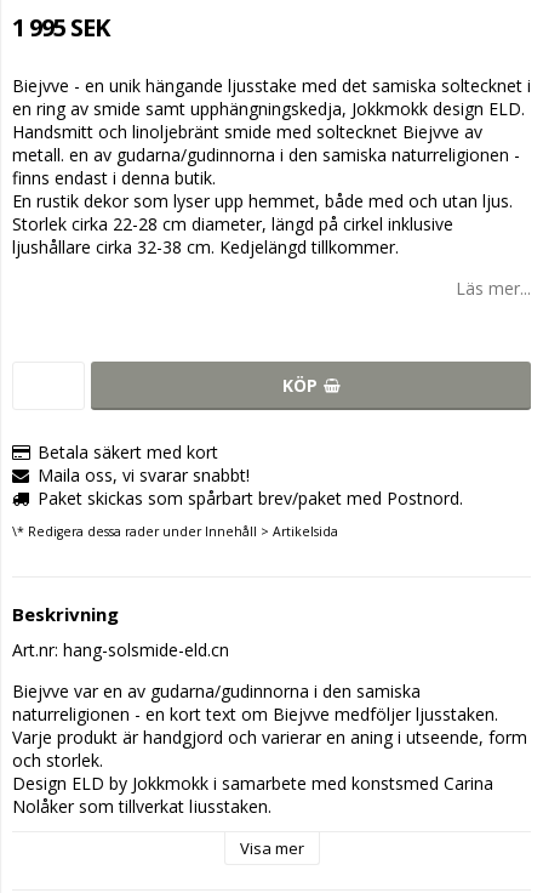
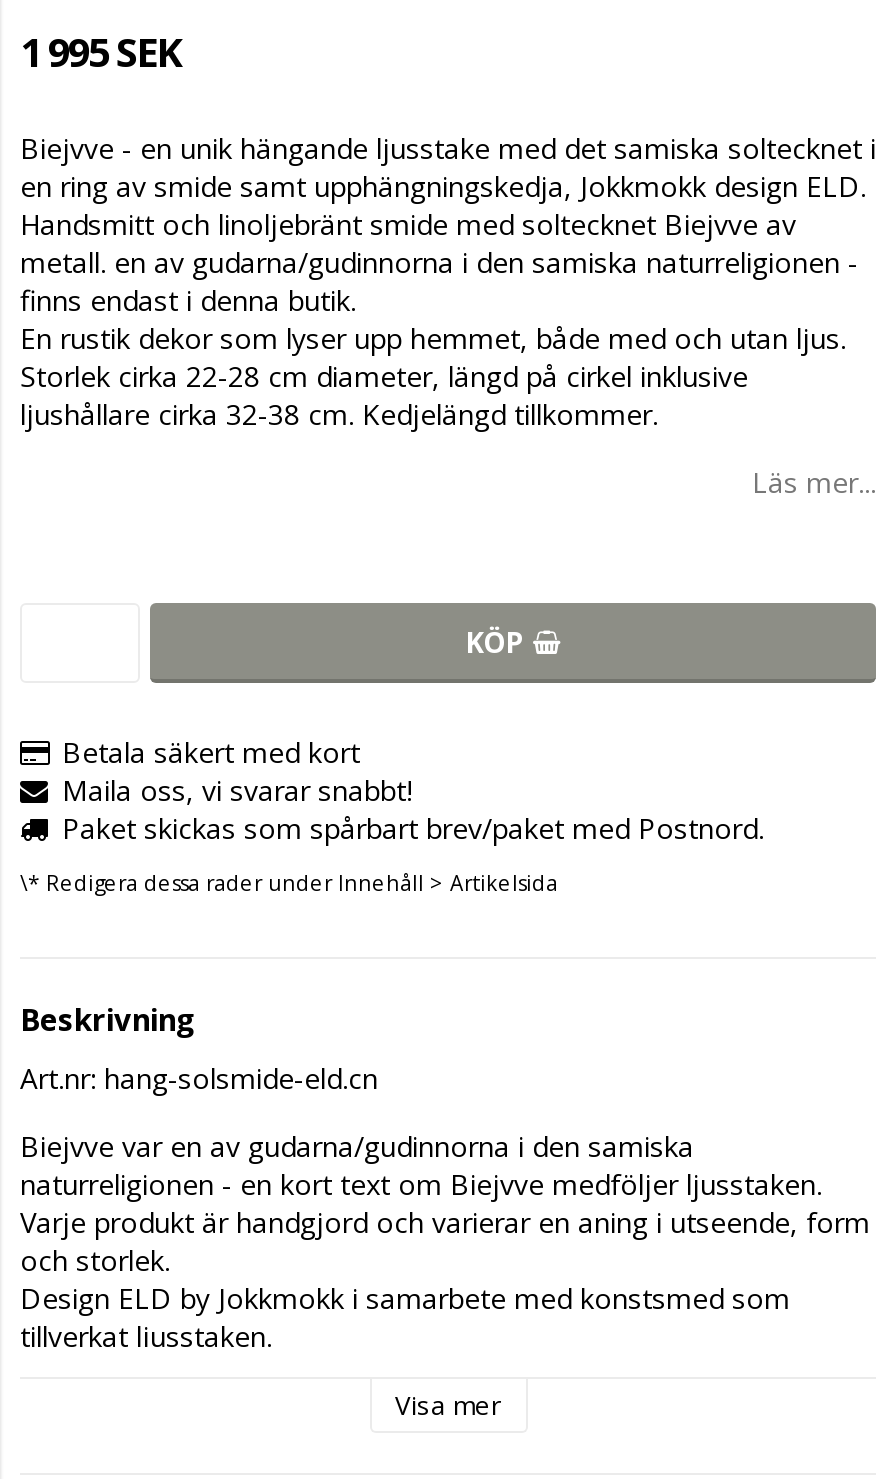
[12,771,493,817] Design ELD by Jokkmokk i samarbete med konstsmed Carina | Nolåker som tillverkat ljusstaken. -> [20,1278,790,1354] Design ELD by Jokkmokk i samarbete med konstsmed som | tillverkat ljusstaken.

